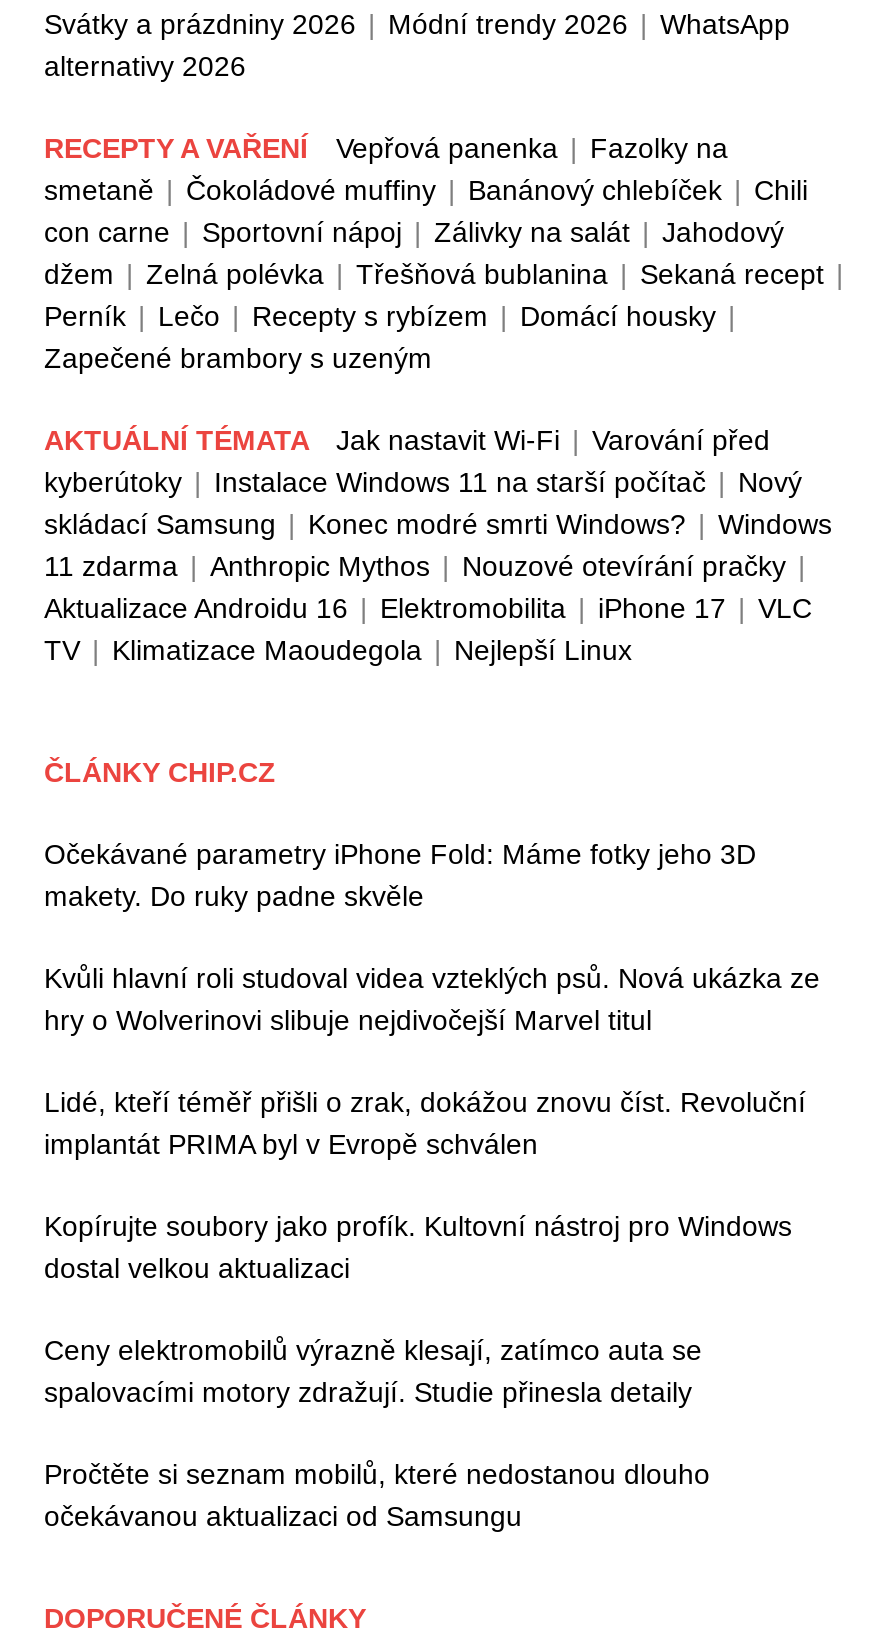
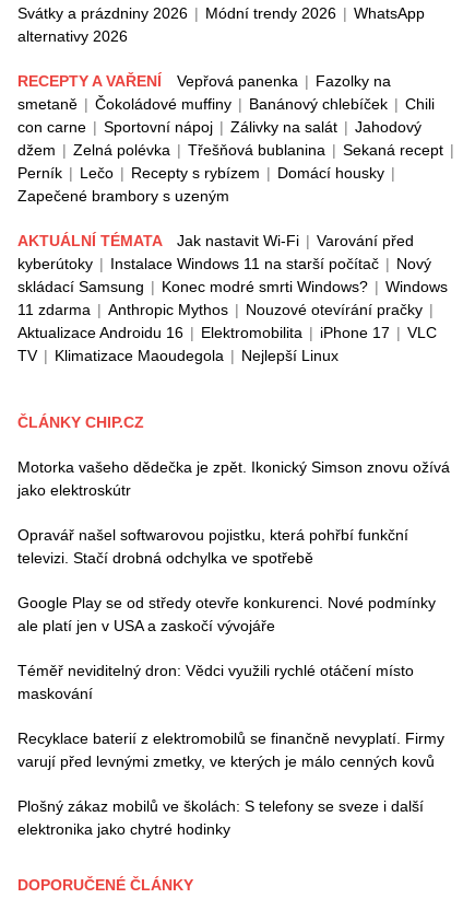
[44,838,756,912] Očekávané parametry iPhone Fold: Máme fotky jeho 3D | makety. Do ruky padne skvěle -> [17,458,450,499] Motorka vašeho dědečka je zpět. Ikonický Simson znovu ožívá | jako elektroskútr
[44,962,820,1036] Kvůli hlavní roli studoval videa vzteklých psů. Nová ukázka ze | hry o Wolverinovi slibuje nejdivočejší Marvel titul -> [17,526,408,567] Opravář našel softwarovou pojistku, která pohřbí funkční | televizi. Stačí drobná odchylka ve spotřebě
[44,1086,806,1160] Lidé, kteří téměř přišli o zrak, dokážou znovu číst. Revoluční | implantát PRIMA byl v Evropě schválen -> [17,594,436,634] Google Play se od středy otevře konkurenci. Nové podmínky | ale platí jen v USA a zaskočí vývojáře
[44,1210,792,1284] Kopírujte soubory jako profík. Kultovní nástroj pro Windows | dostal velkou aktualizaci -> [17,662,414,702] Téměř neviditelný dron: Vědci využili rychlé otáčení místo | maskování
[44,1334,702,1408] Ceny elektromobilů výrazně klesají, zatímco auta se | spalovacími motory zdražují. Studie přinesla detaily -> [17,730,444,770] Recyklace baterií z elektromobilů se finančně nevyplatí. Firmy | varují před levnými zmetky, ve kterých je málo cenných kovů
[44,1458,710,1532] Pročtěte si seznam mobilů, které nedostanou dlouho | očekávanou aktualizaci od Samsungu -> [17,797,424,838] Plošný zákaz mobilů ve školách: S telefony se sveze i další | elektronika jako chytré hodinky

